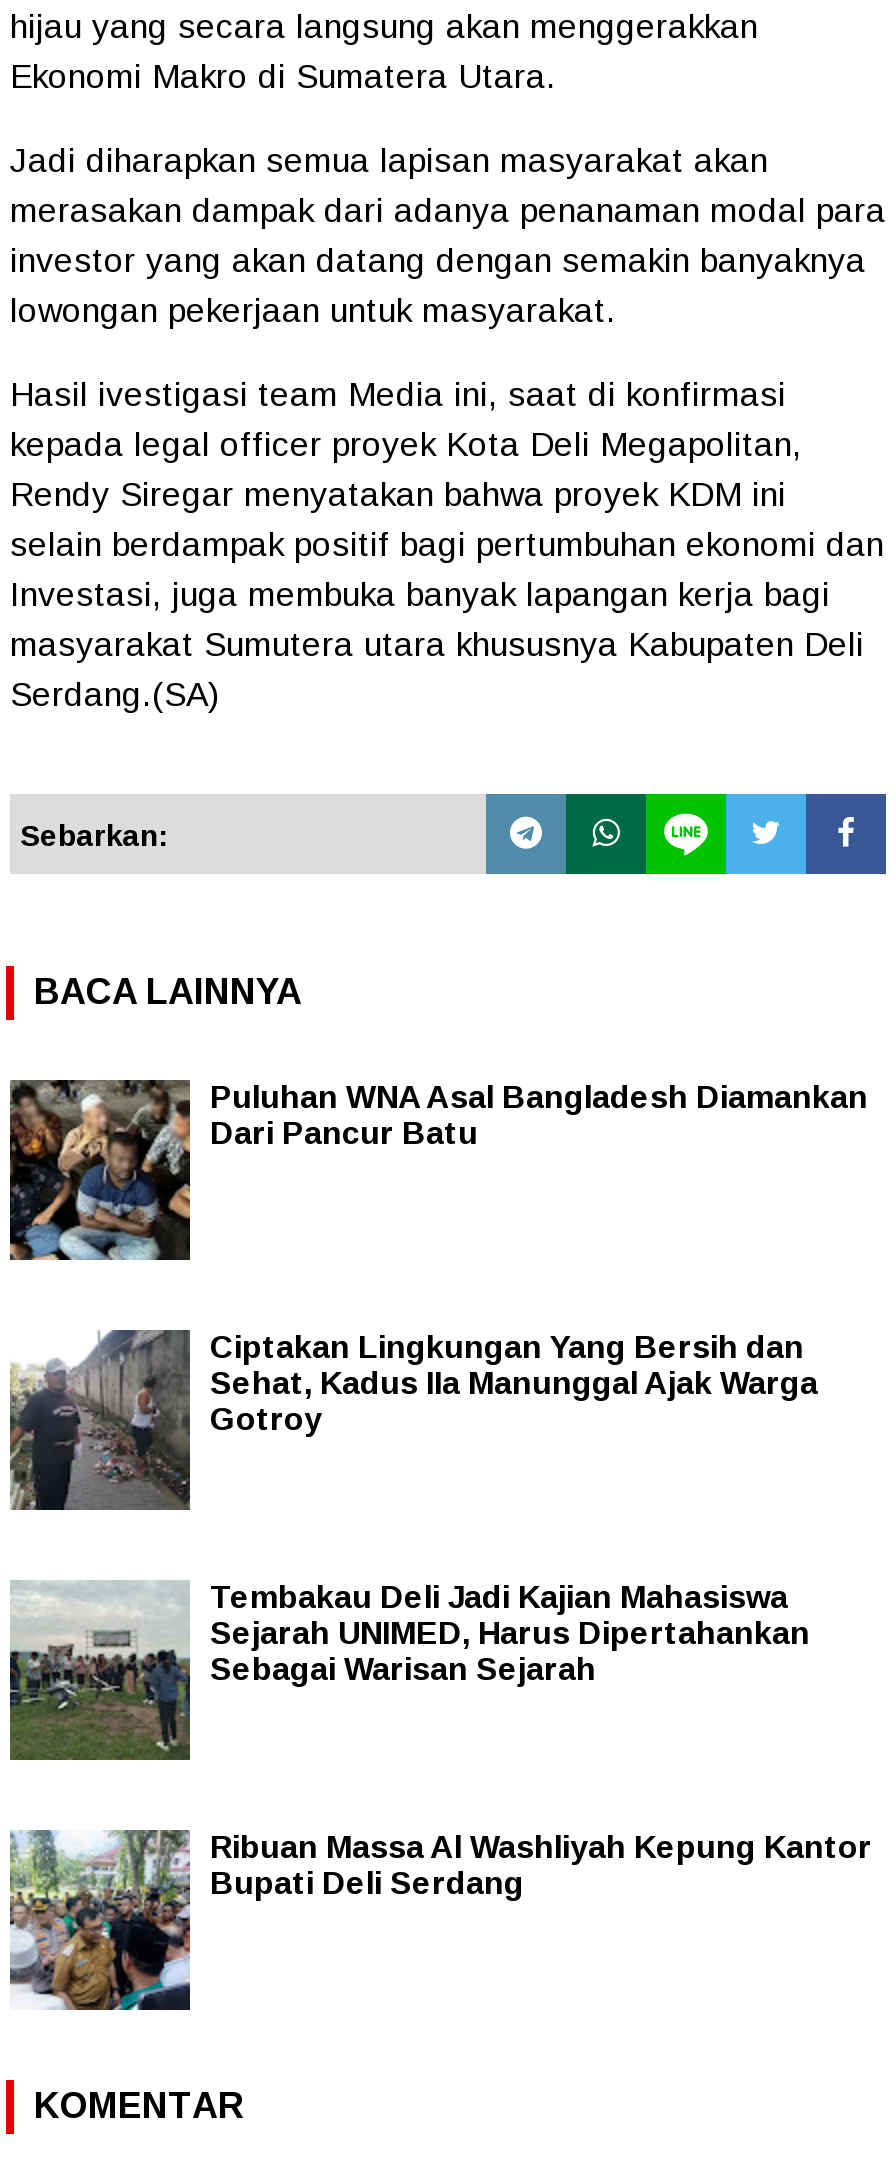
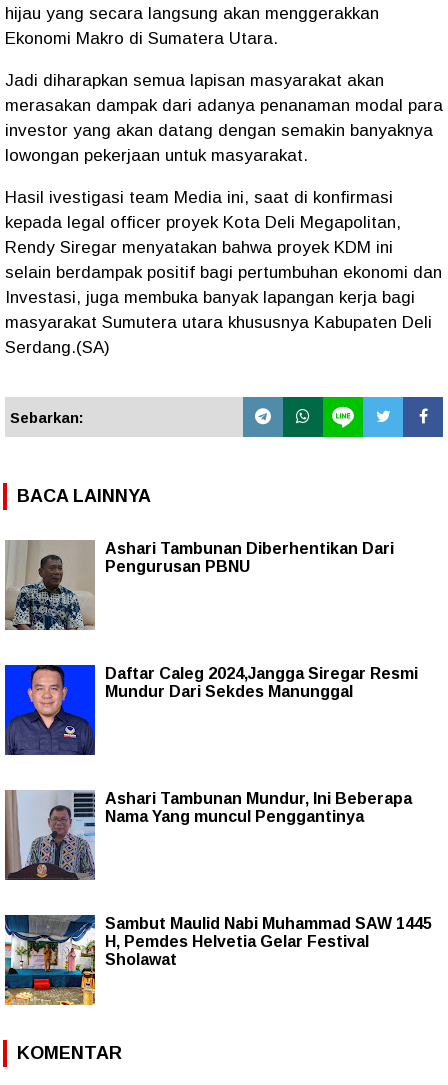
[8,1080,868,1260] [image] | Puluhan WNA Asal Bangladesh Diamankan | Dari Pancur Batu -> [4,539,394,631] [image] | Ashari Tambunan Diberhentikan Dari | Pengurusan PBNU
[8,1328,818,1510] [image] | Ciptakan Lingkungan Yang Bersih dan | Sehat, Kadus IIa Manunggal Ajak Warga | Gotroy -> [4,664,418,756] [image] | Daftar Caleg 2024,Jangga Siregar Resmi | Mundur Dari Sekdes Manunggal
[10,1580,810,1762] [image] | Tembakau Deli Jadi Kajian Mahasiswa | Sejarah UNIMED, Harus Dipertahankan | Sebagai Warisan Sejarah -> [5,790,412,881] [image] | Ashari Tambunan Mundur, Ini Beberapa | Nama Yang muncul Penggantinya
[8,1828,872,2012] [image] | Ribuan Massa Al Washliyah Kepung Kantor | Bupati Deli Serdang -> [4,914,432,1006] [image] | Sambut Maulid Nabi Muhammad SAW 1445 | H, Pemdes Helvetia Gelar Festival | Sholawat

